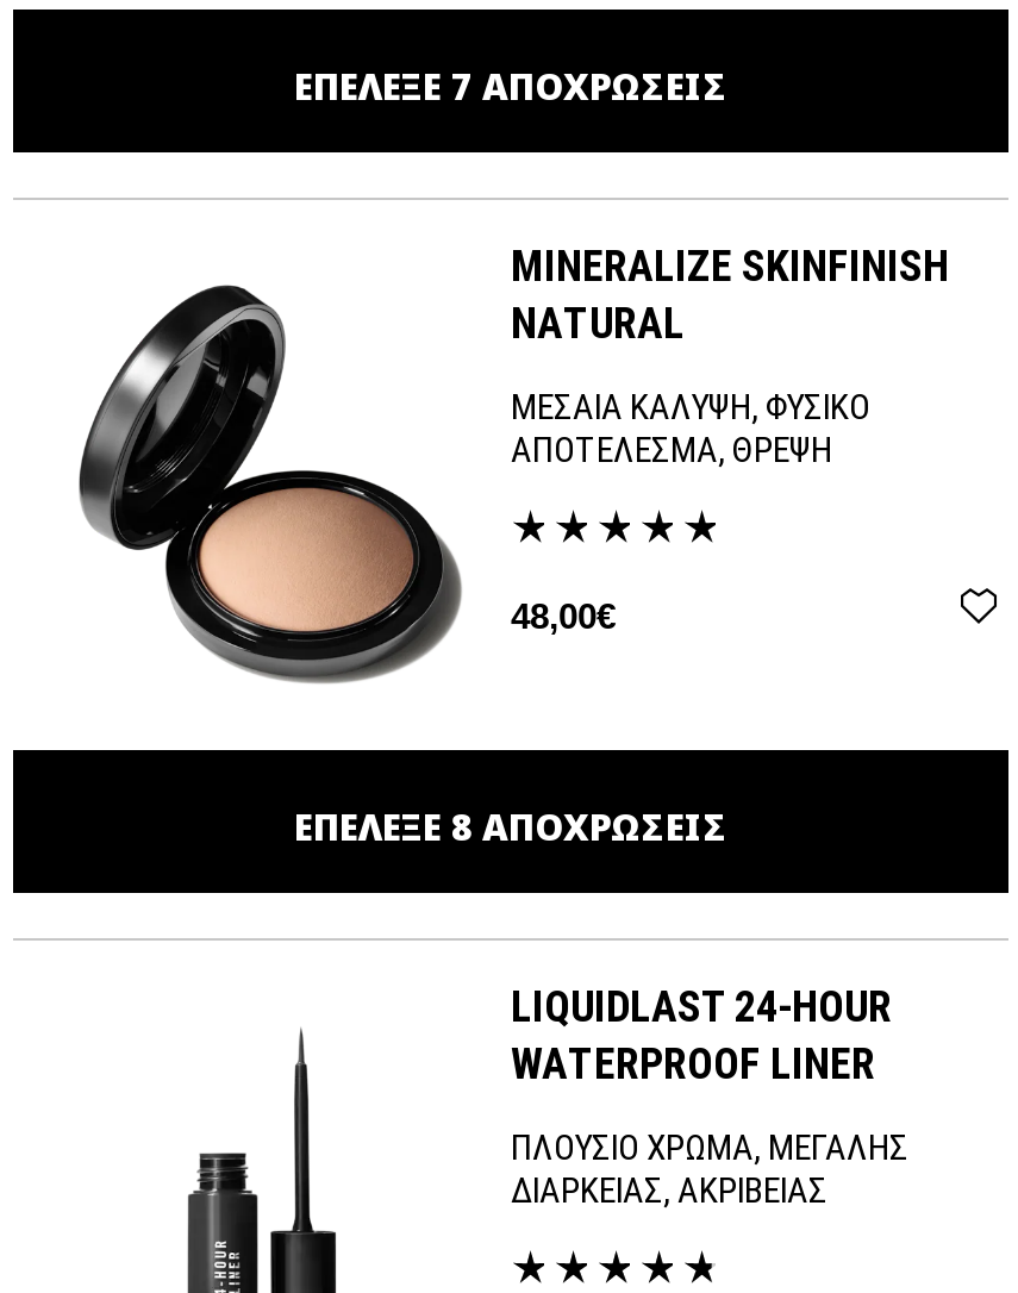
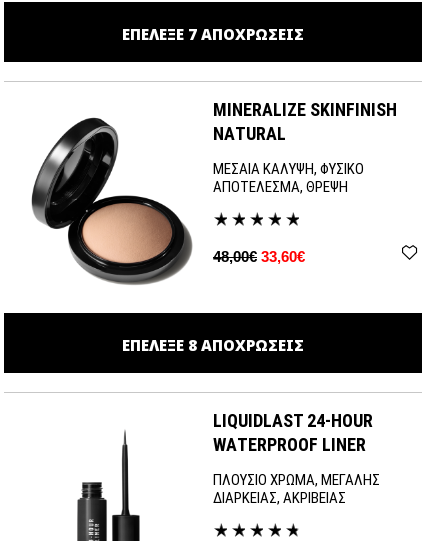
[511,594,616,635] 48,00€ -> [213,247,305,264] 48,00€ 33,60€

